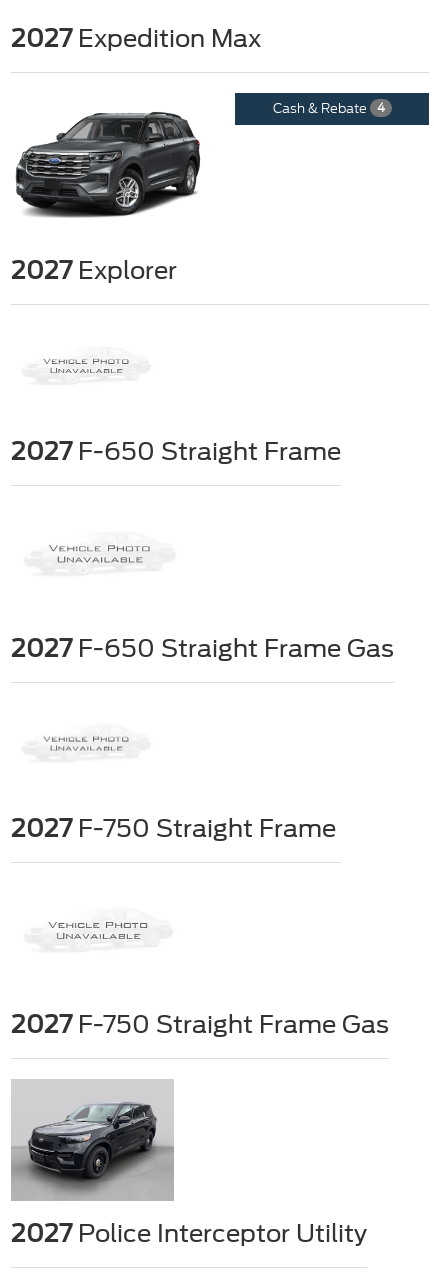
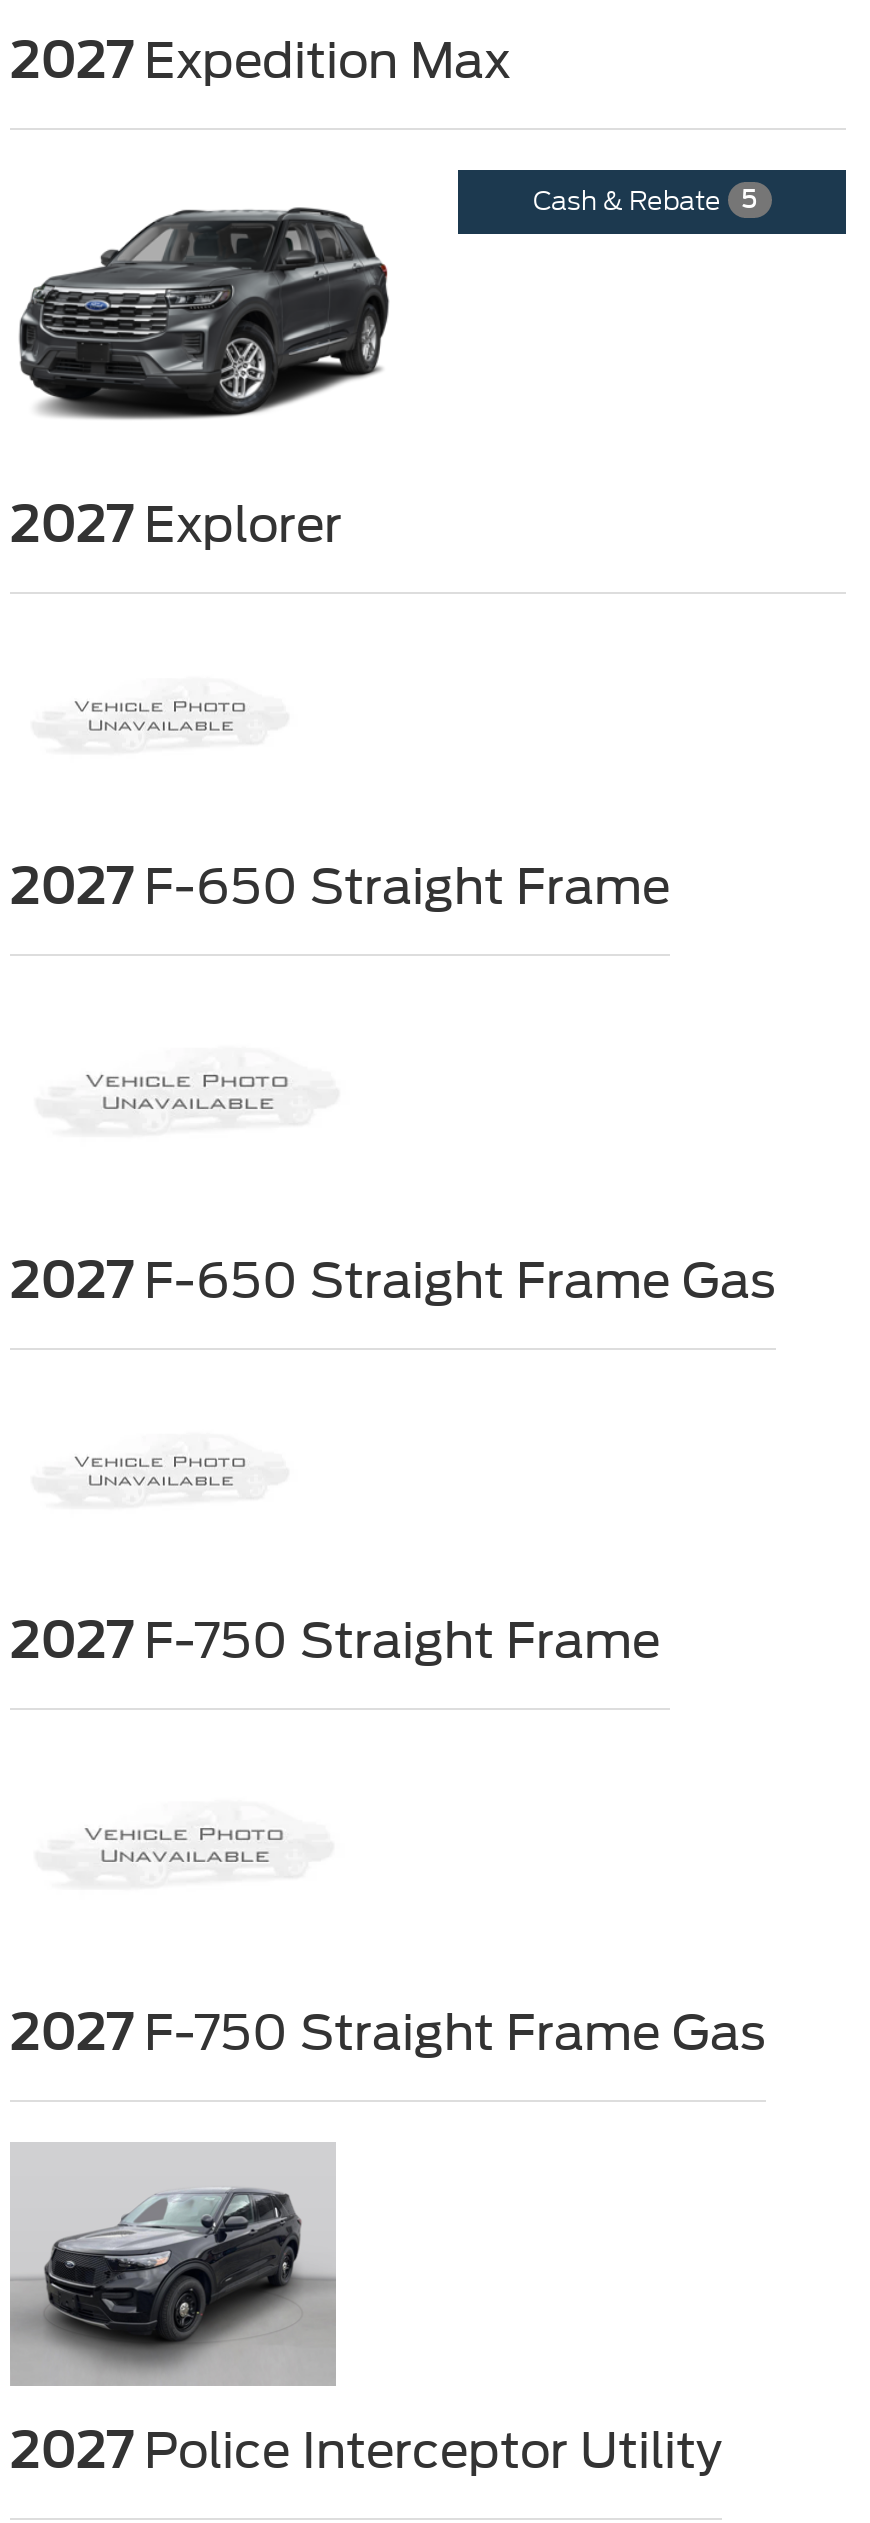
[272,99,384,118] Cash & Rebate 4 -> [533,182,757,220] Cash & Rebate 5

